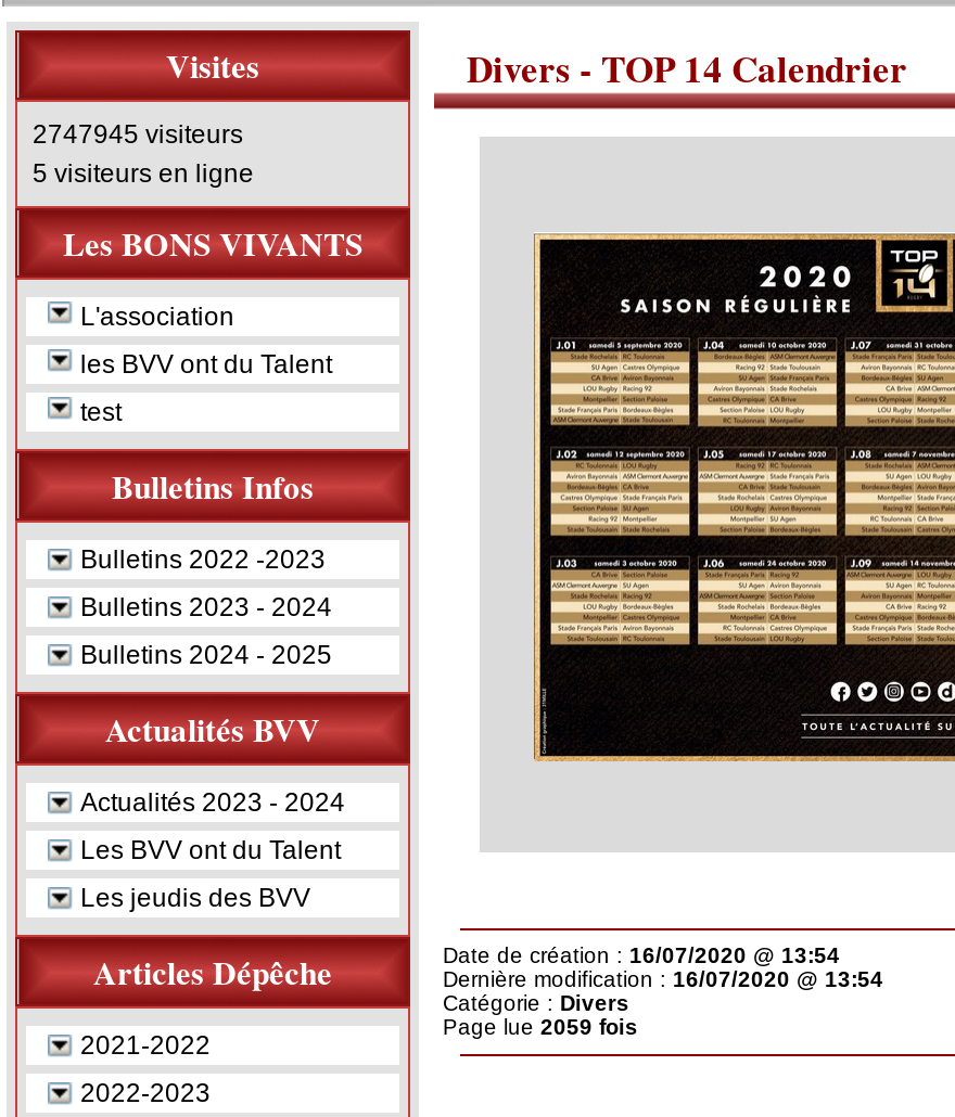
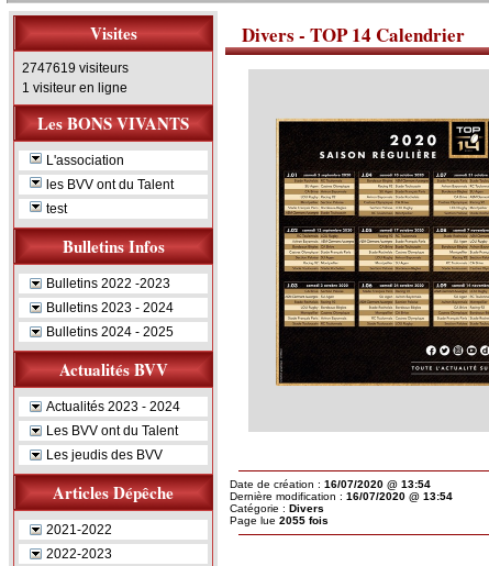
[26,119,243,150] 2747945 visiteurs -> [19,60,129,76] 2747619 visiteurs
[26,158,254,189] 5 visiteurs en ligne -> [19,80,127,96] 1 visiteur en ligne
[443,1015,638,1039] Page lue 2059 fois -> [230,514,329,526] Page lue 2055 fois

